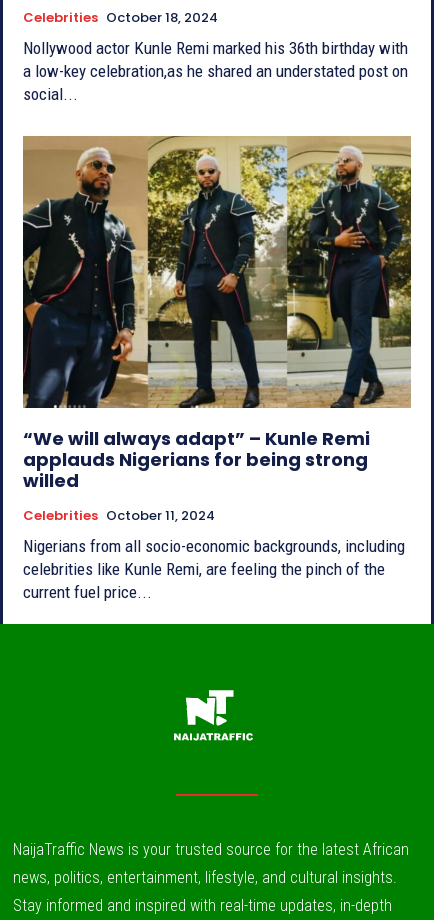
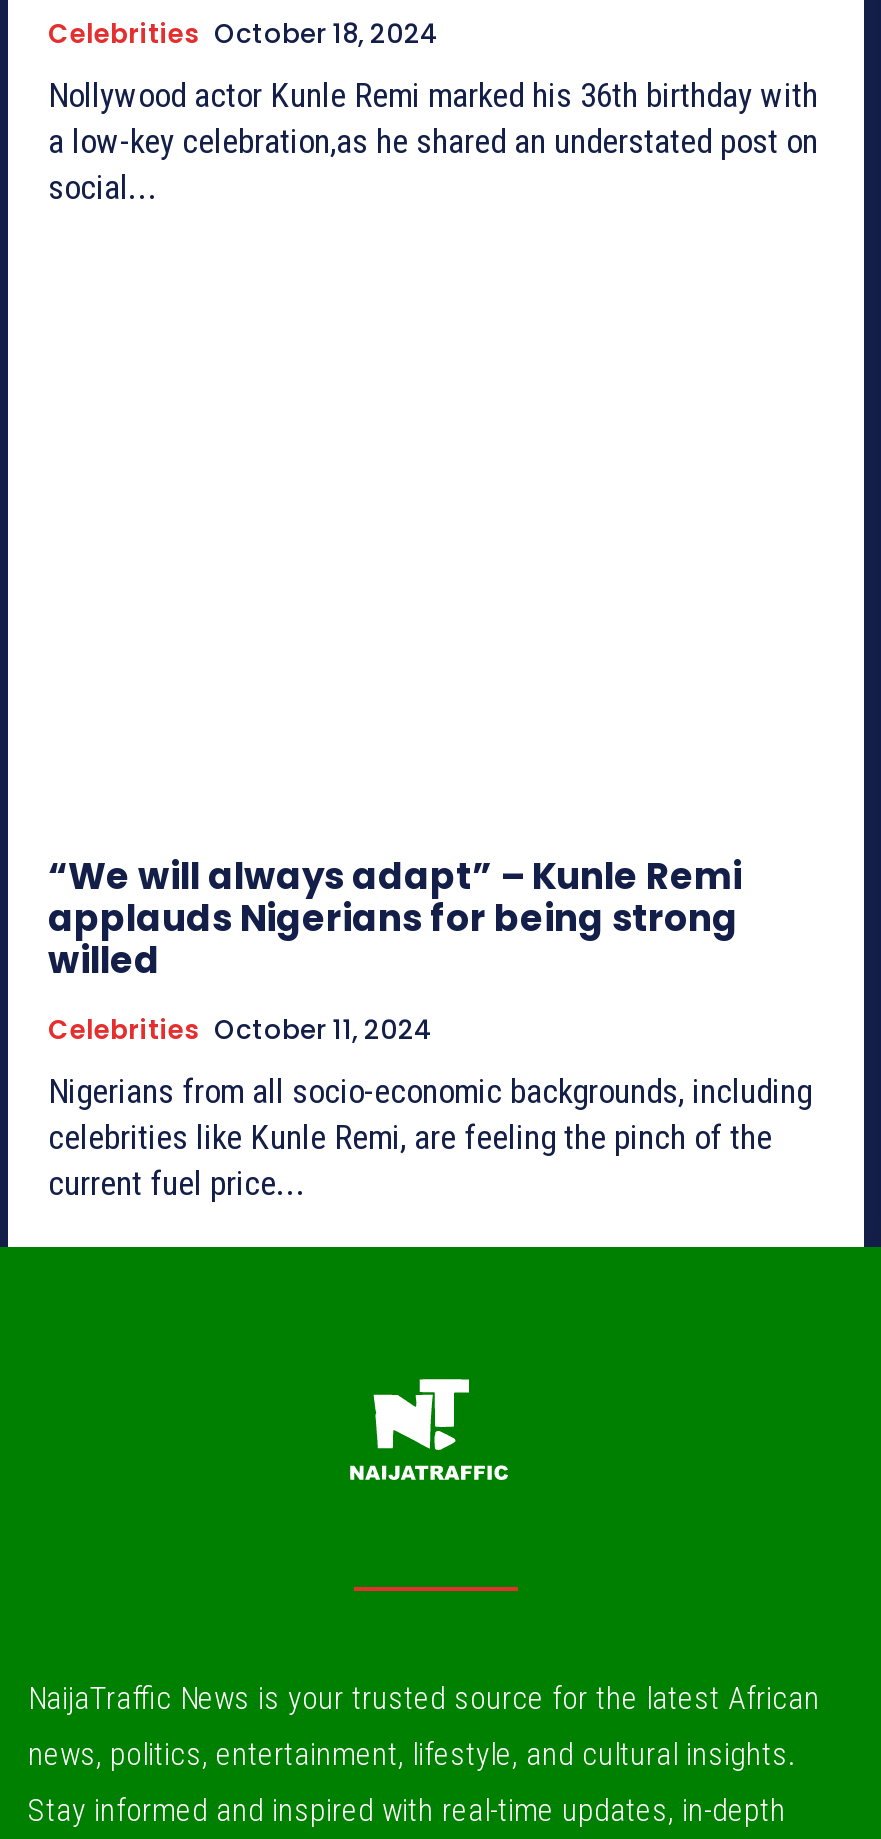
[22,135,412,409] [image] -> none

